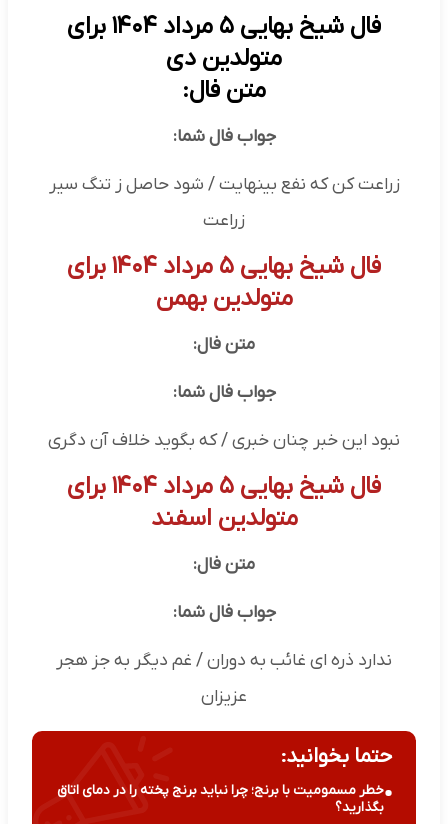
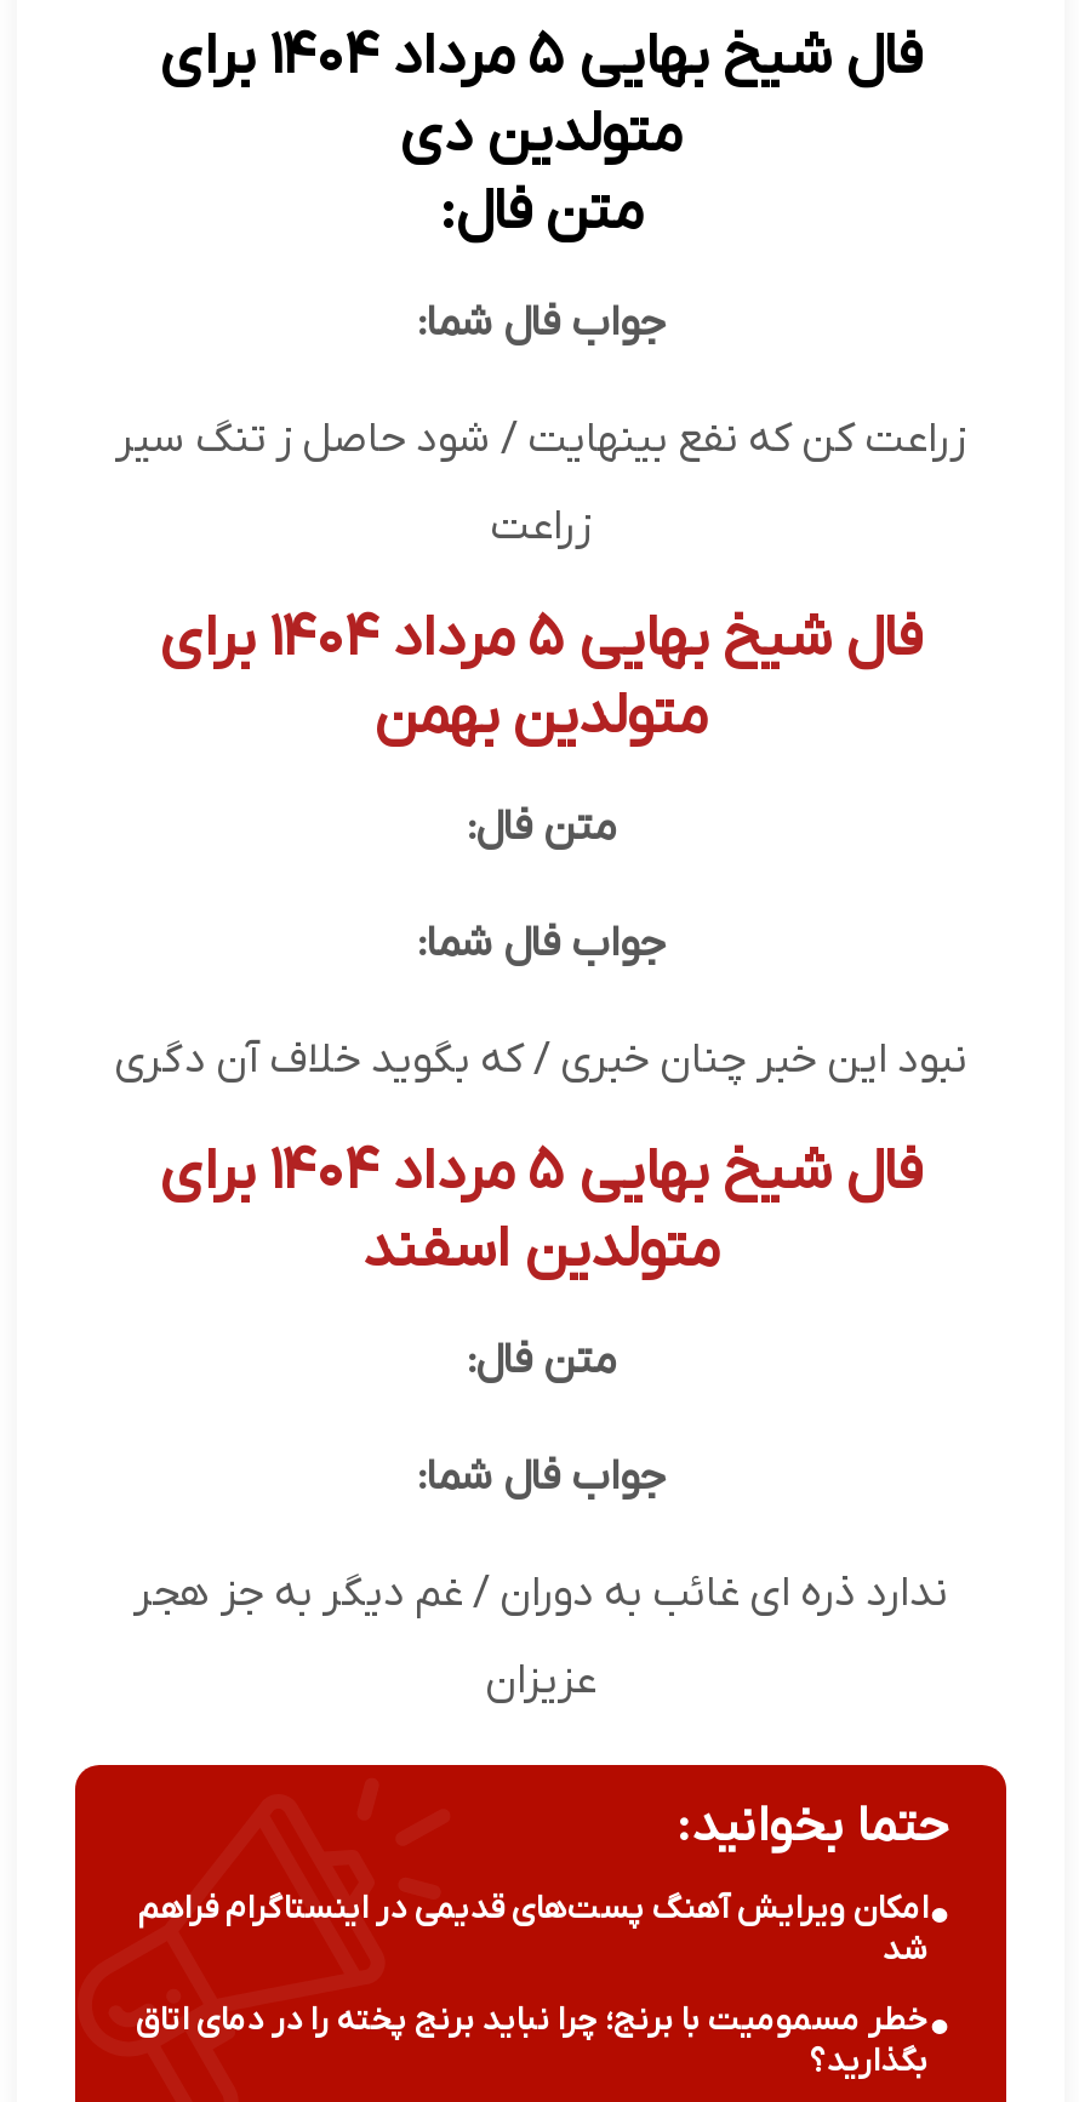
none -> [138,1890,929,1972] امکان ویرایش آهنگ پست‌های قدیمی در اینستاگرام فراهم | شد

